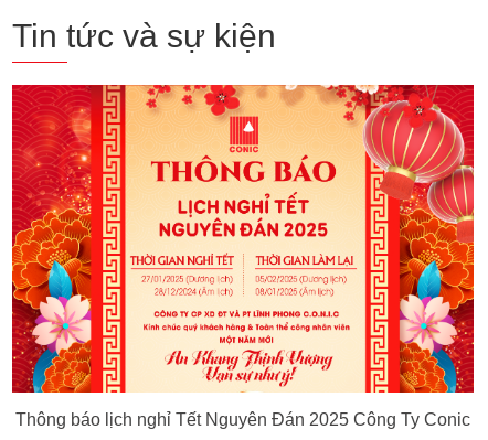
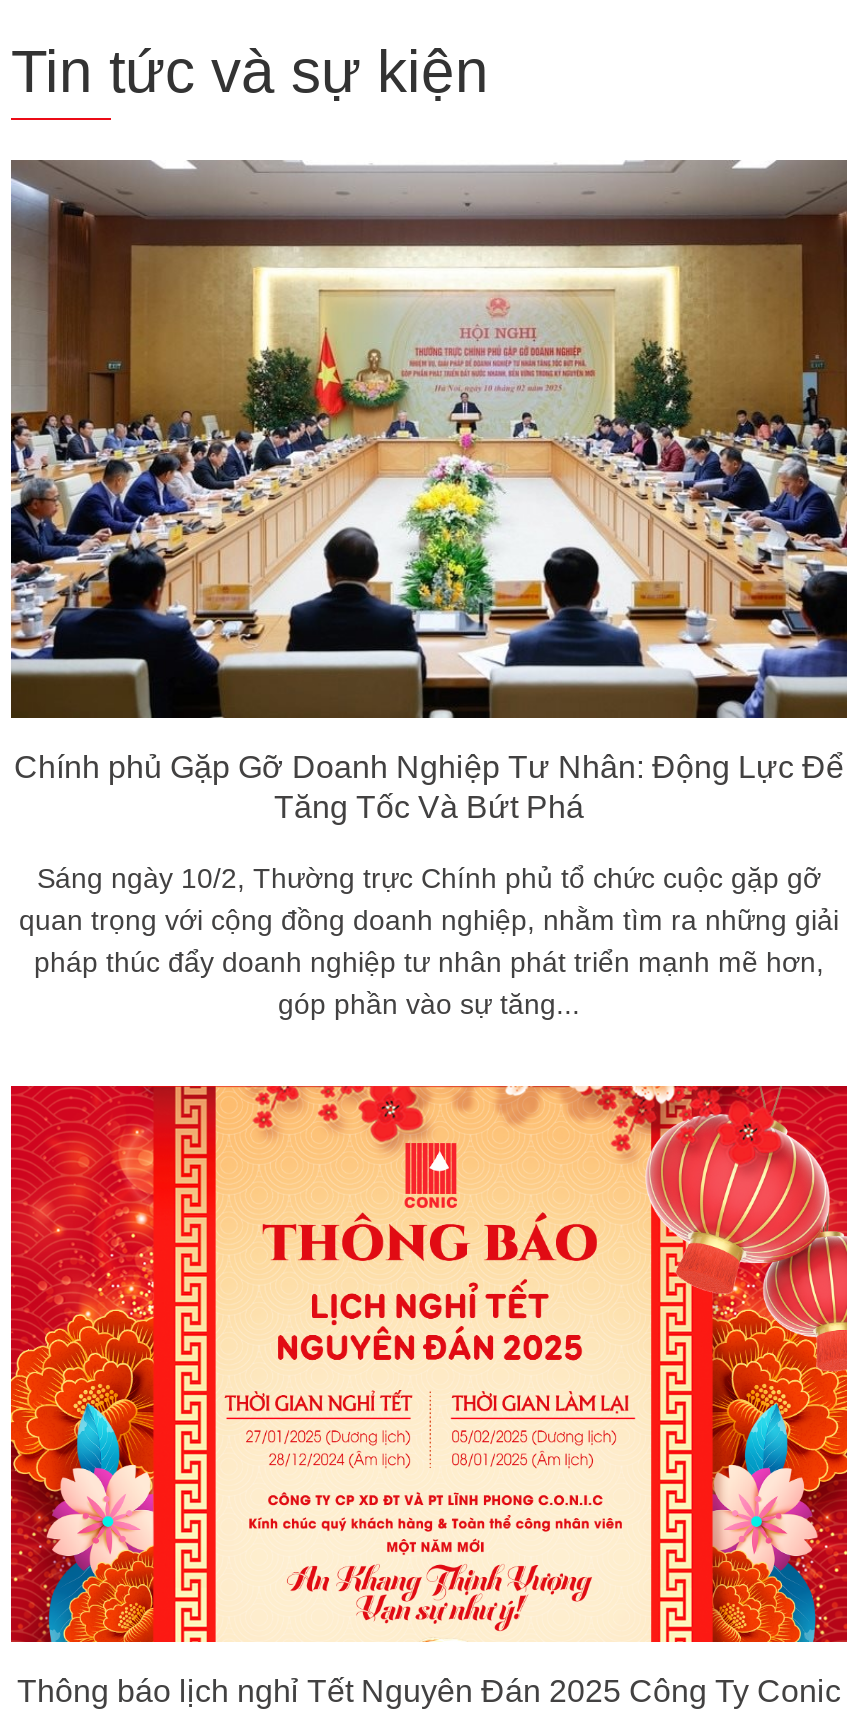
none -> [9,158,849,1019] [image] | Chính phủ Gặp Gỡ Doanh Nghiệp Tư Nhân: Động Lực Để | Tăng Tốc Và Bứt Phá | Sáng ngày 10/2, Thường trực Chính phủ tổ chức cuộc gặp gỡ | quan trọng với cộng đồng doanh nghiệp, nhằm tìm ra những giải | pháp thúc đẩy doanh nghiệp tư nhân phát triển mạnh mẽ hơn, | góp phần vào sự tăng...

